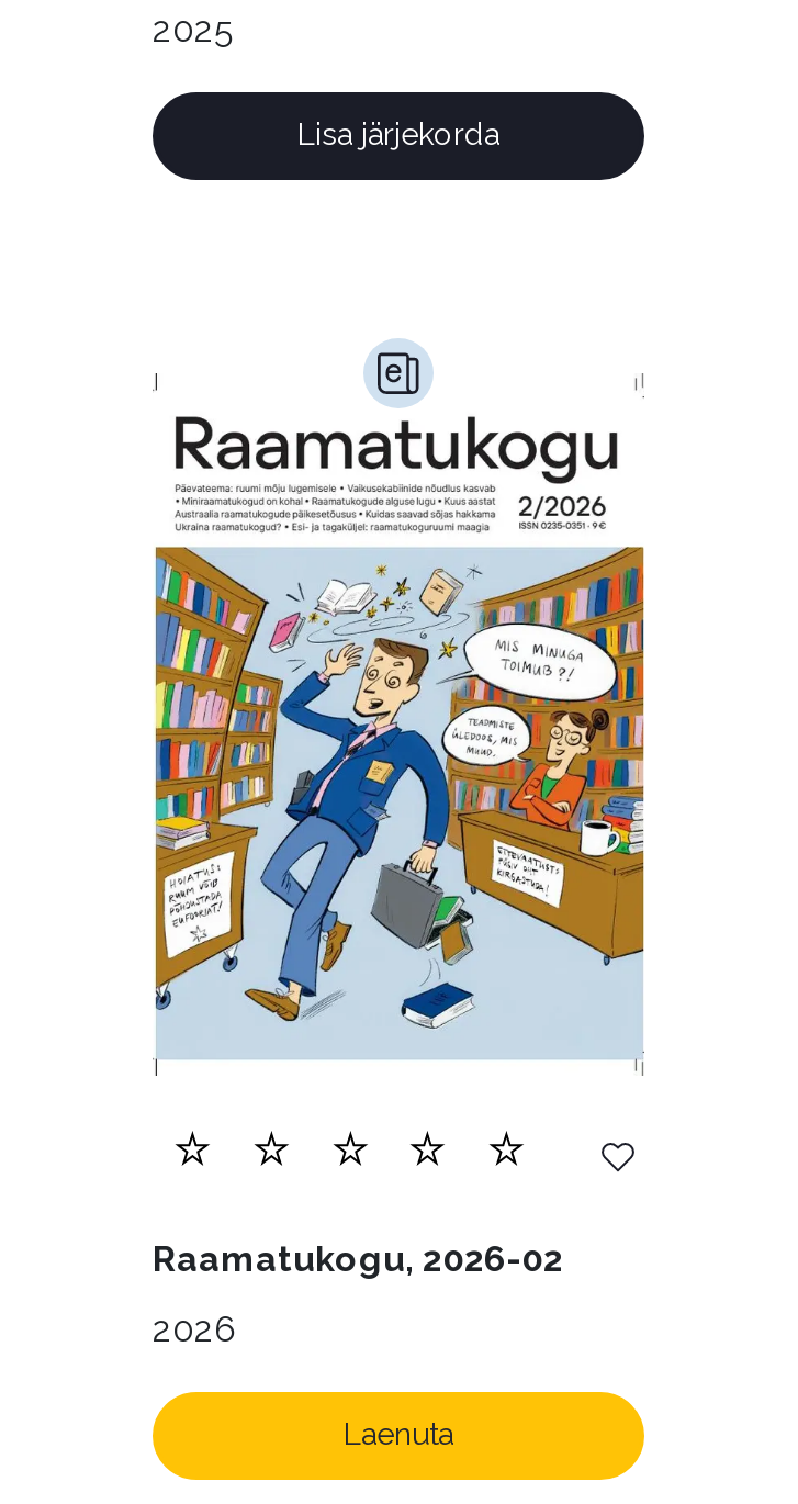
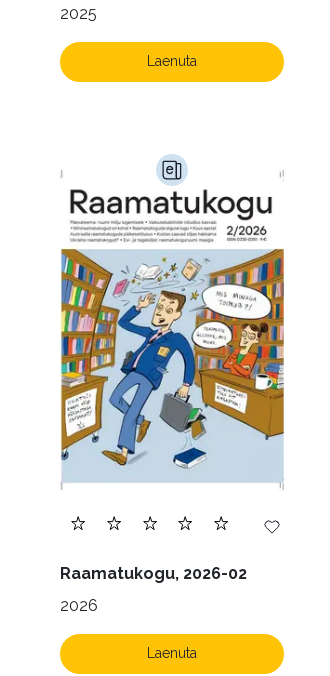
[297,117,499,152] Lisa järjekorda -> [147,53,197,69] Laenuta

